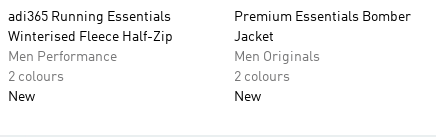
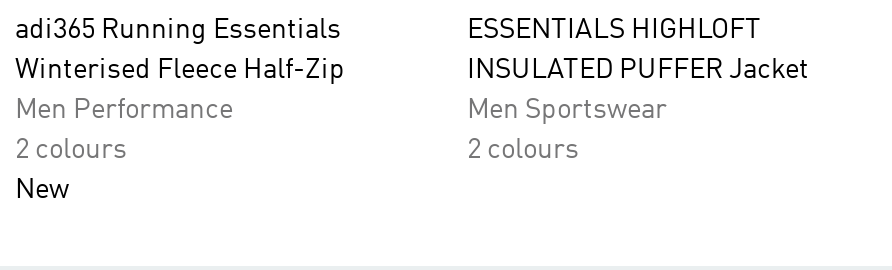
[234,10,411,64] Premium Essentials Bomber | Jacket | Men Originals -> [467,16,809,124] ESSENTIALS HIGHLOFT | INSULATED PUFFER Jacket | Men Sportswear
[234,90,261,104] New -> none

